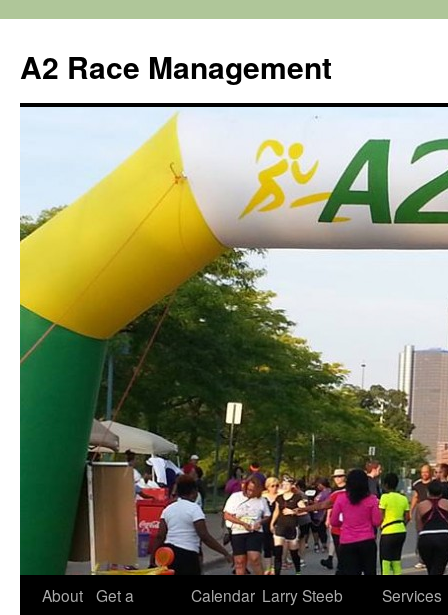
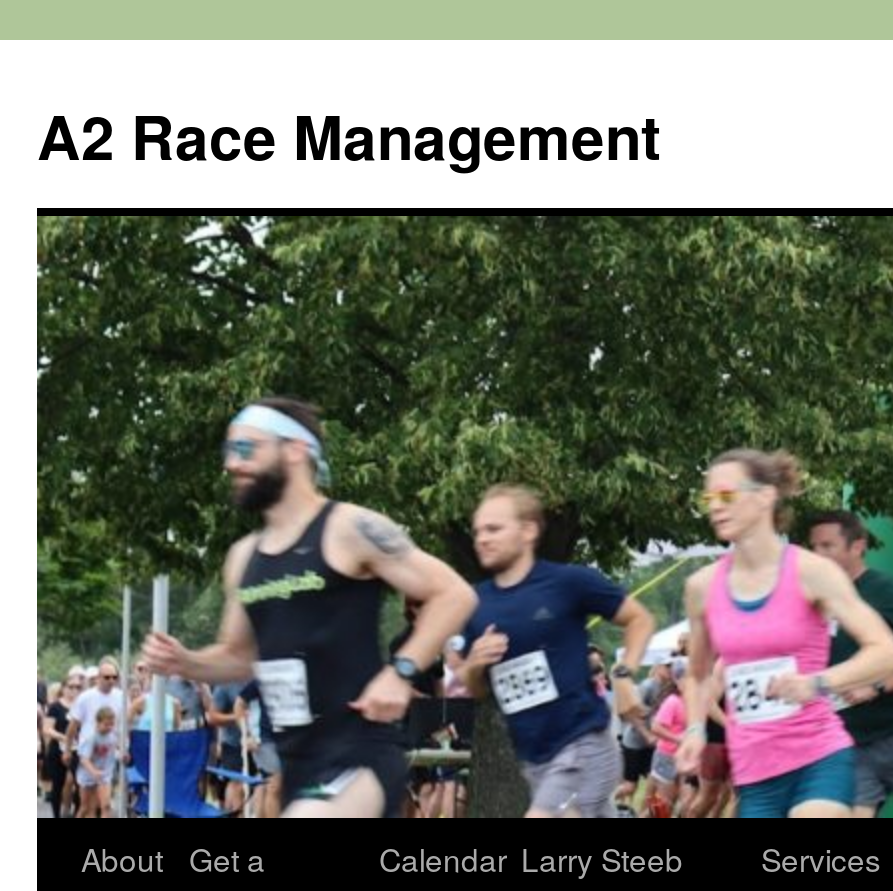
[19,106,445,576] [image] -> [35,214,887,820] [image]

